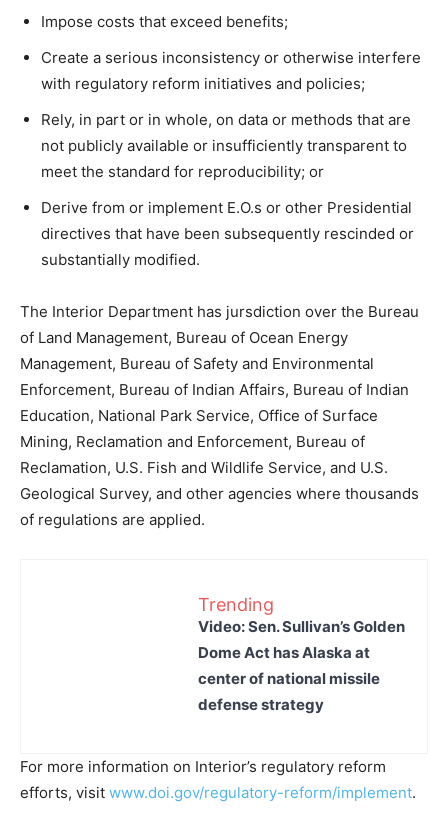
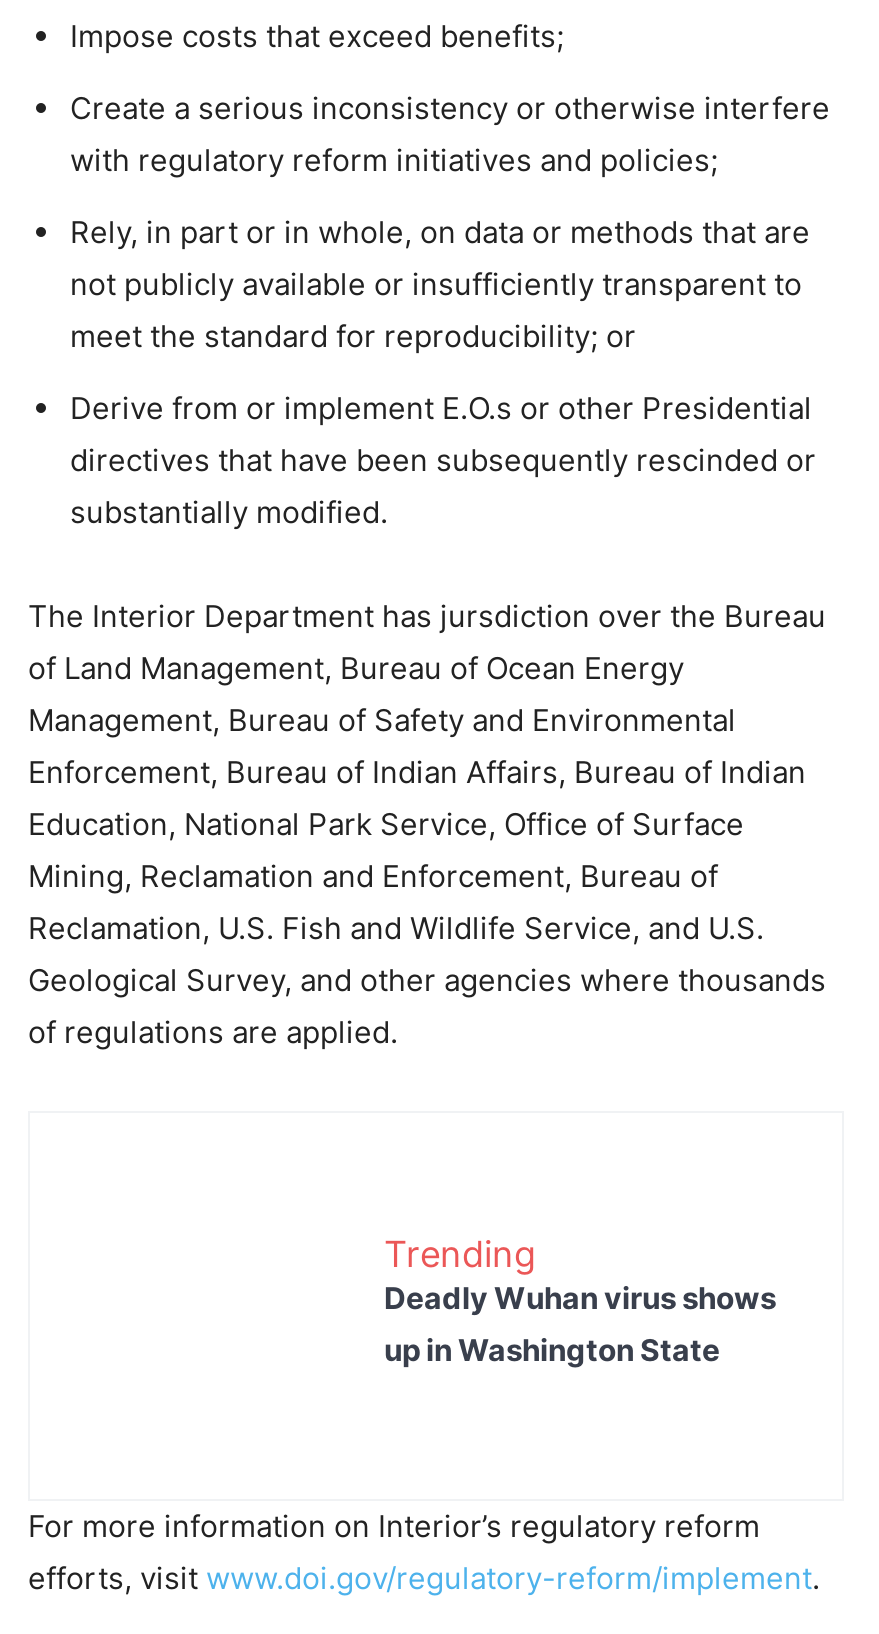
moved [198,593,274,614] -> [384,1232,536,1274]: Trending
[198,616,405,713] Video: Sen. Sullivan’s Golden | Dome Act has Alaska at | center of national missile | defense strategy -> [384,1278,776,1368] Deadly Wuhan virus shows | up in Washington State

